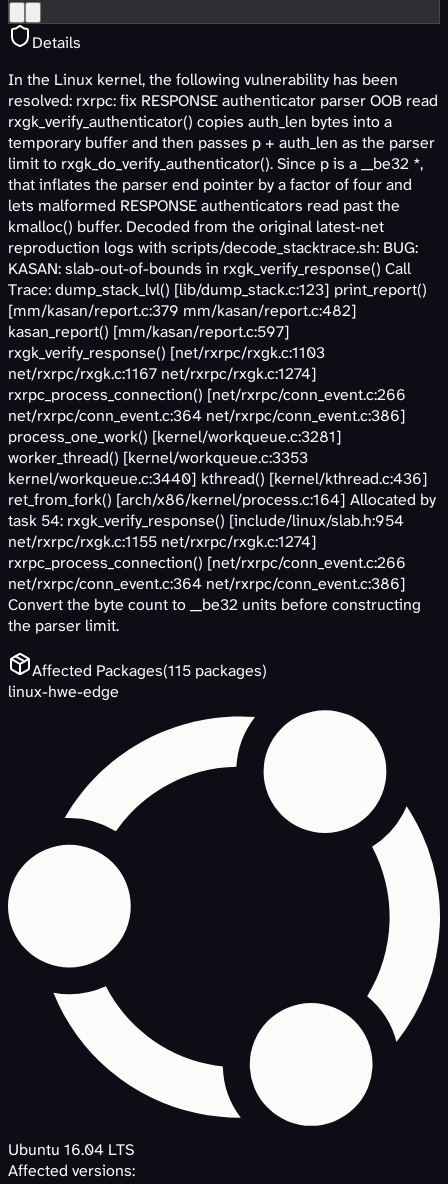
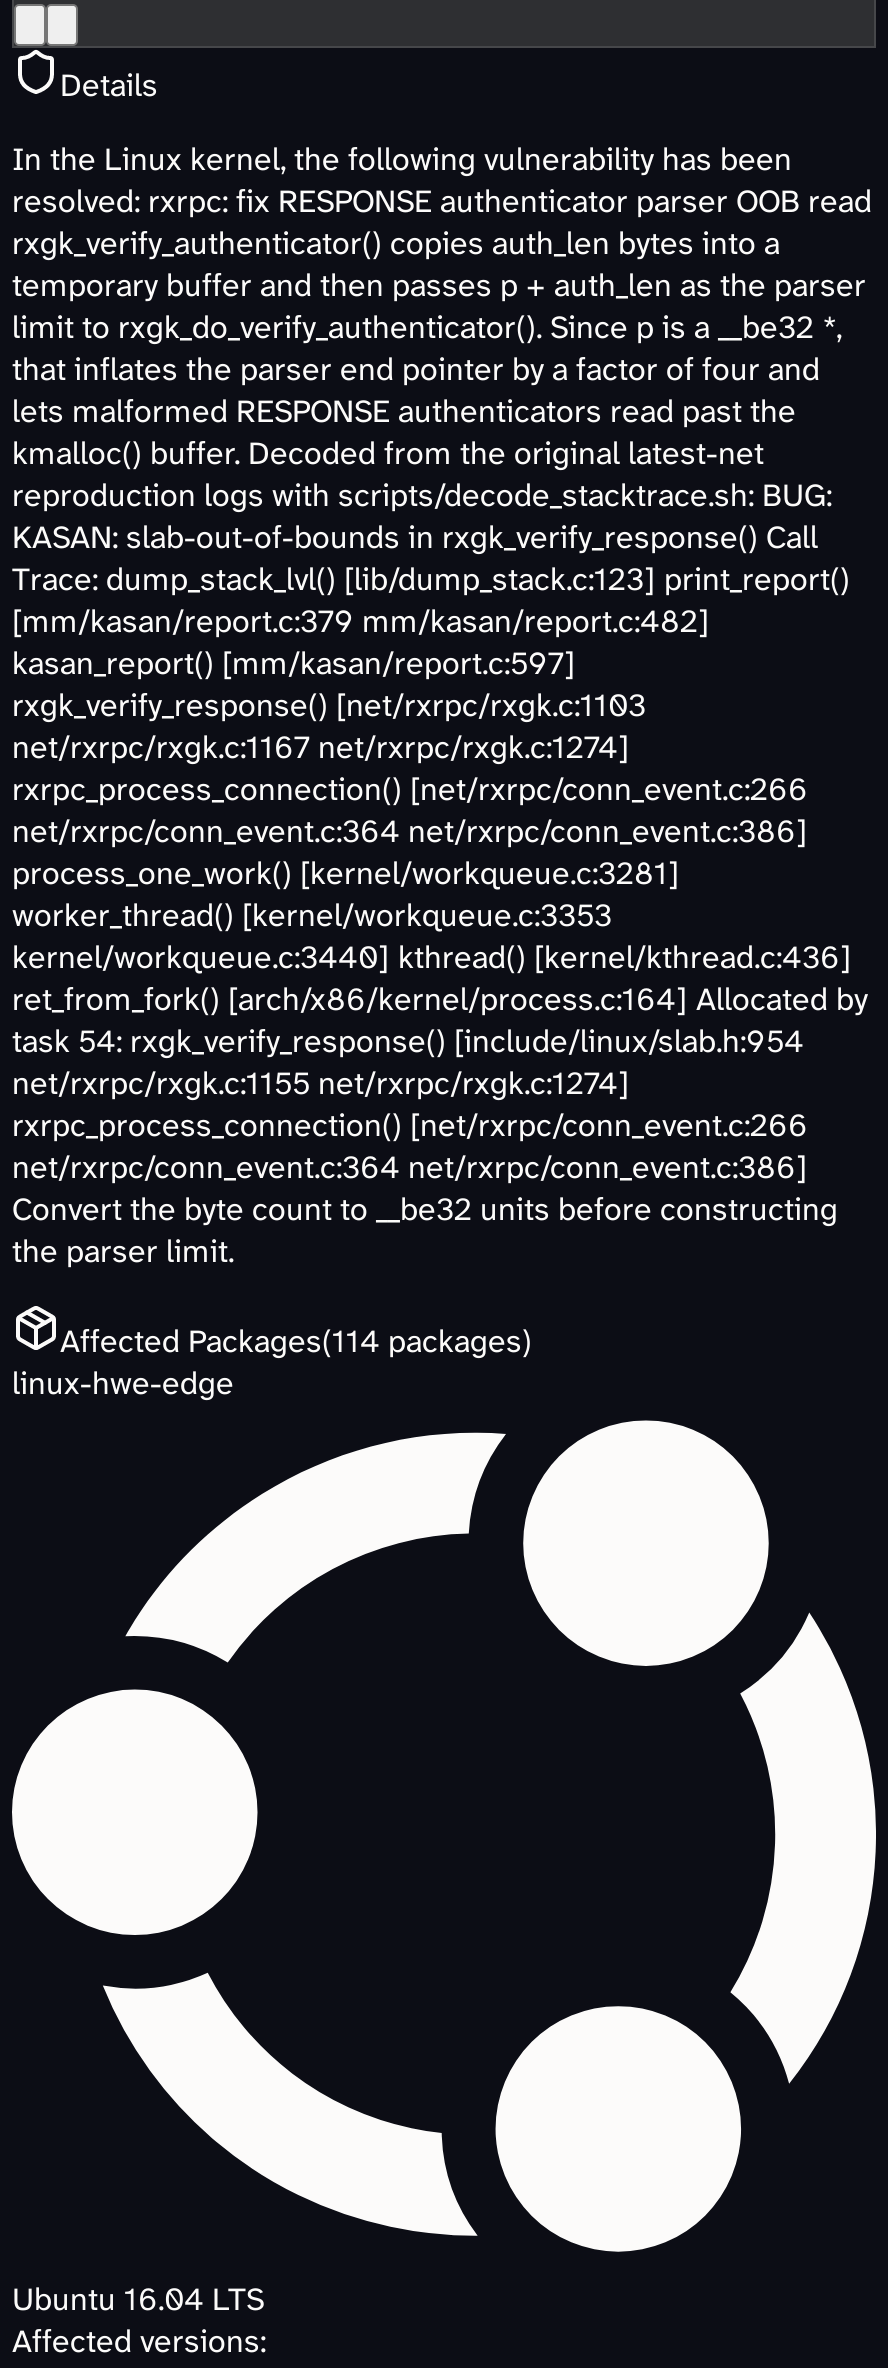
[32,660,267,681] Affected Packages(115 packages) -> [60,1320,532,1362] Affected Packages(114 packages)

